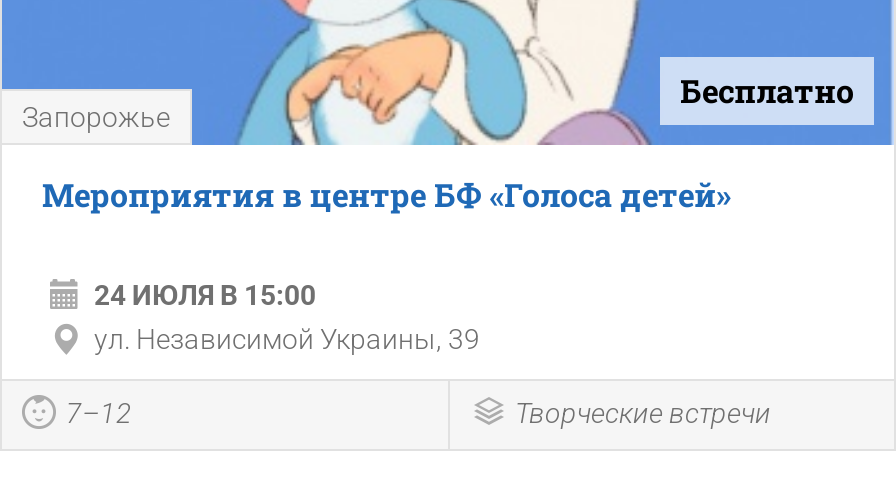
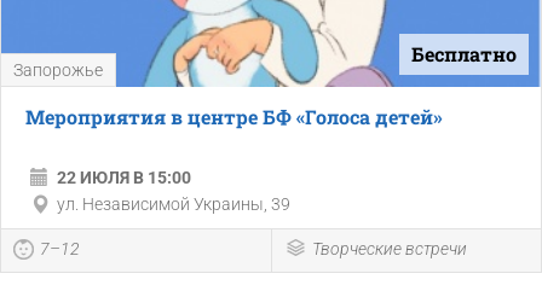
[94,279,316,311] 24 ИЮЛЯ В 15:00 -> [57,168,191,188] 22 ИЮЛЯ В 15:00

